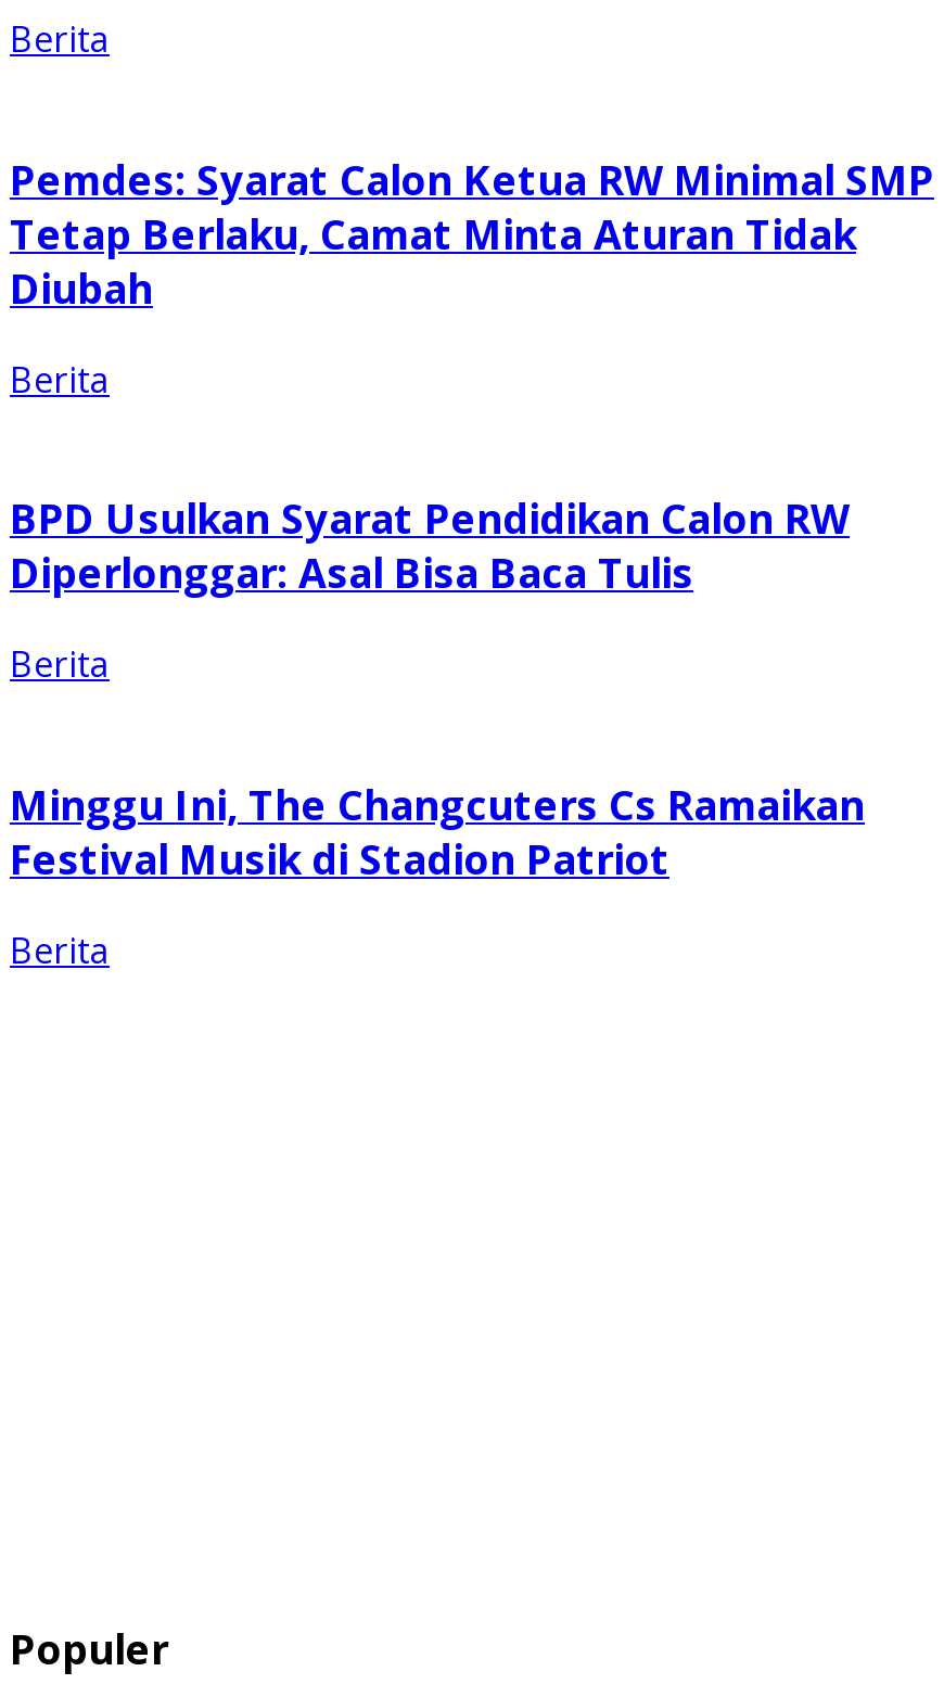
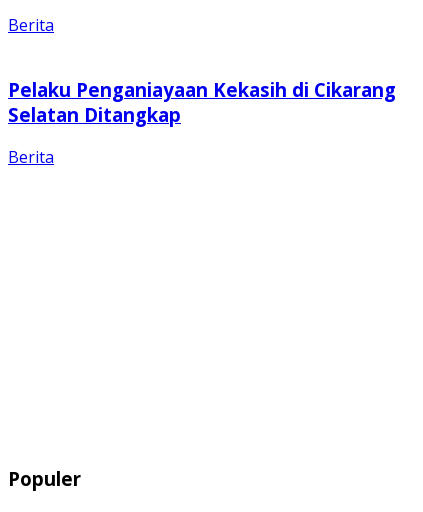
[10,151,934,885] Pemdes: Syarat Calon Ketua RW Minimal SMP | Tetap Berlaku, Camat Minta Aturan Tidak | Diubah | Berita | BPD Usulkan Syarat Pendidikan Calon RW | Diperlonggar: Asal Bisa Baca Tulis | Berita | Minggu Ini, The Changcuters Cs Ramaikan | Festival Musik di Stadion Patriot -> [8,77,396,127] Pelaku Penganiayaan Kekasih di Cikarang | Selatan Ditangkap

